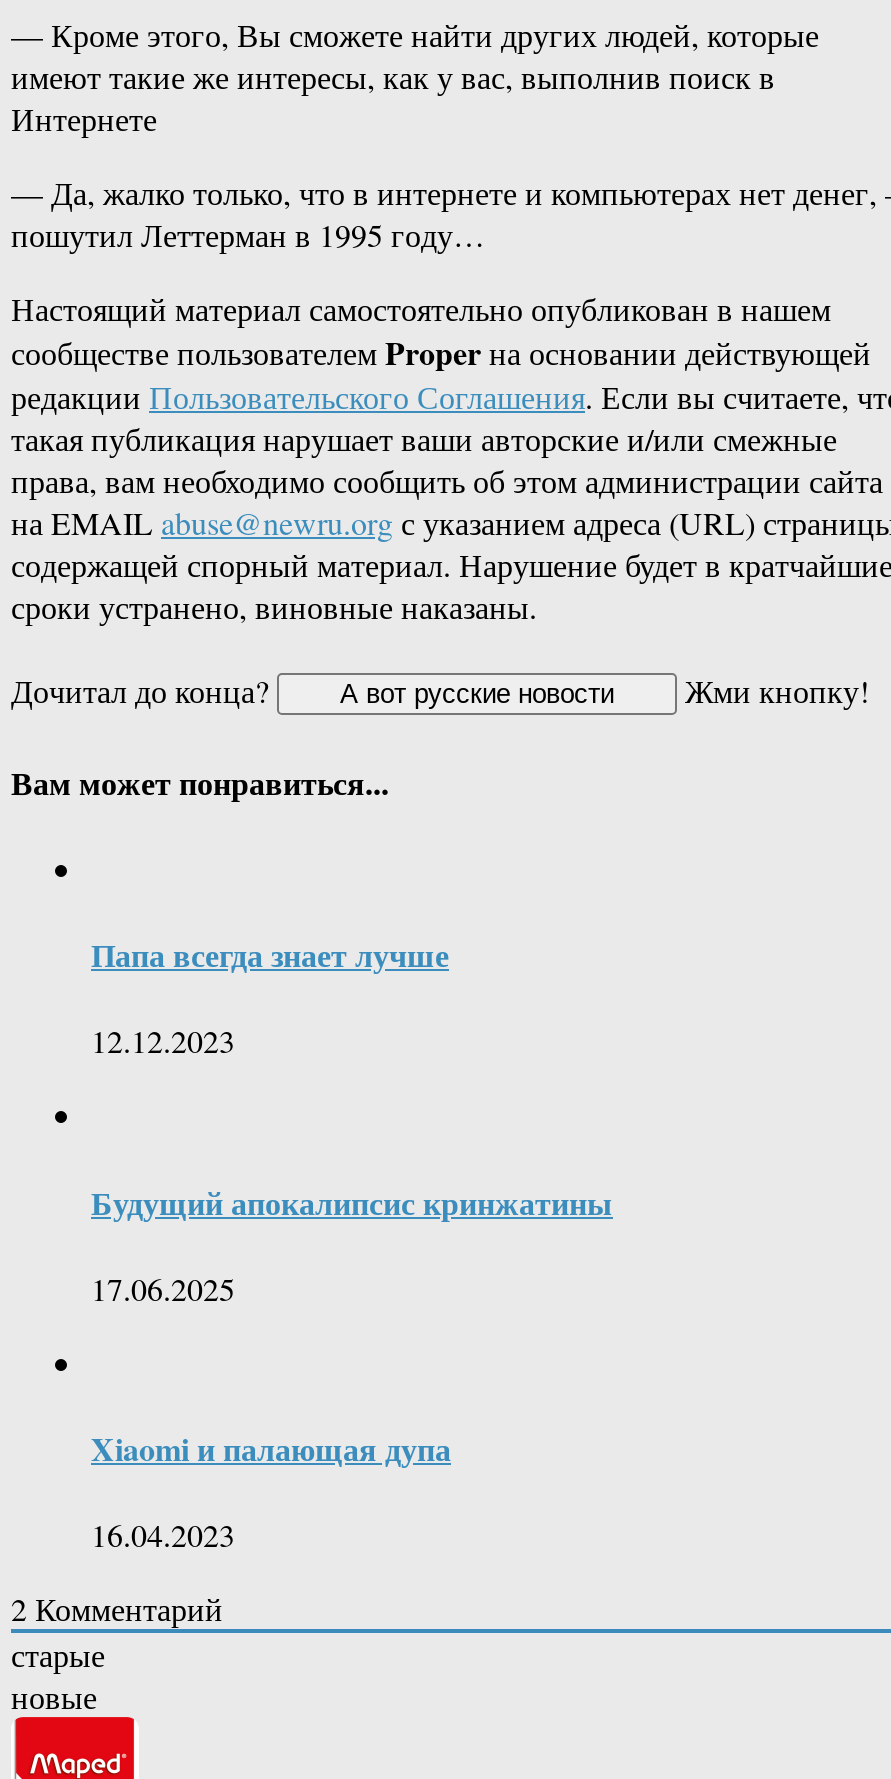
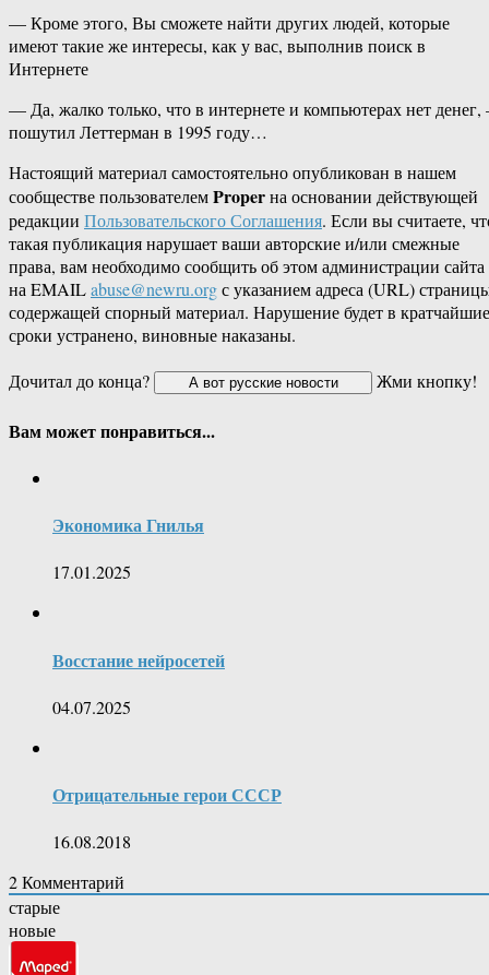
[91,931,449,977] Папа всегда знает лучше -> [52,512,204,537] Экономика Гнилья
[91,1020,235,1062] 12.12.2023 -> [52,561,131,583] 17.01.2025
[91,1178,613,1224] Будущий апокалипсис кринжатины -> [52,647,225,672] Восстание нейросетей
[91,1267,235,1309] 17.06.2025 -> [52,695,131,718] 04.07.2025
[91,1425,451,1471] Xiaomi и палающая дупа -> [52,782,282,807] Отрицательные герои СССР
[91,1514,235,1556] 16.04.2023 -> [52,830,131,853] 16.08.2018

